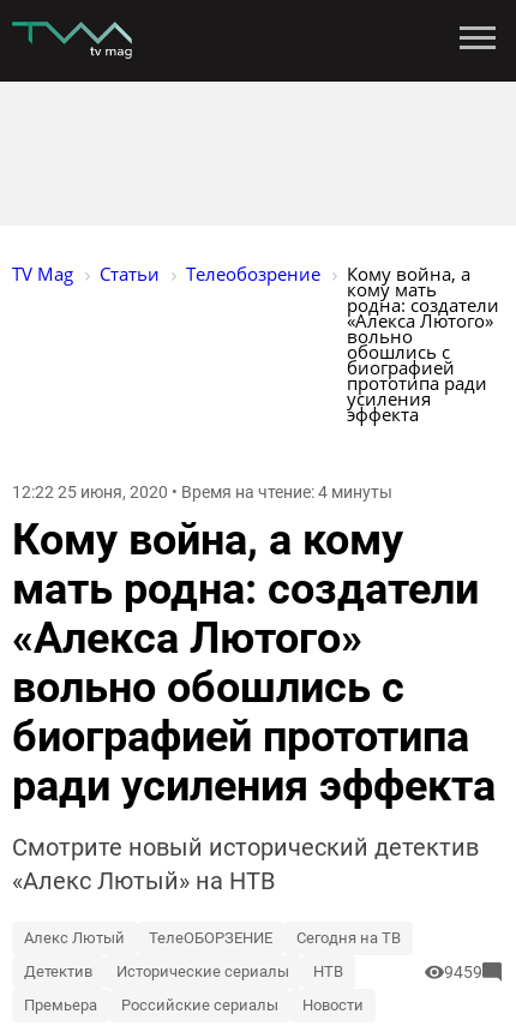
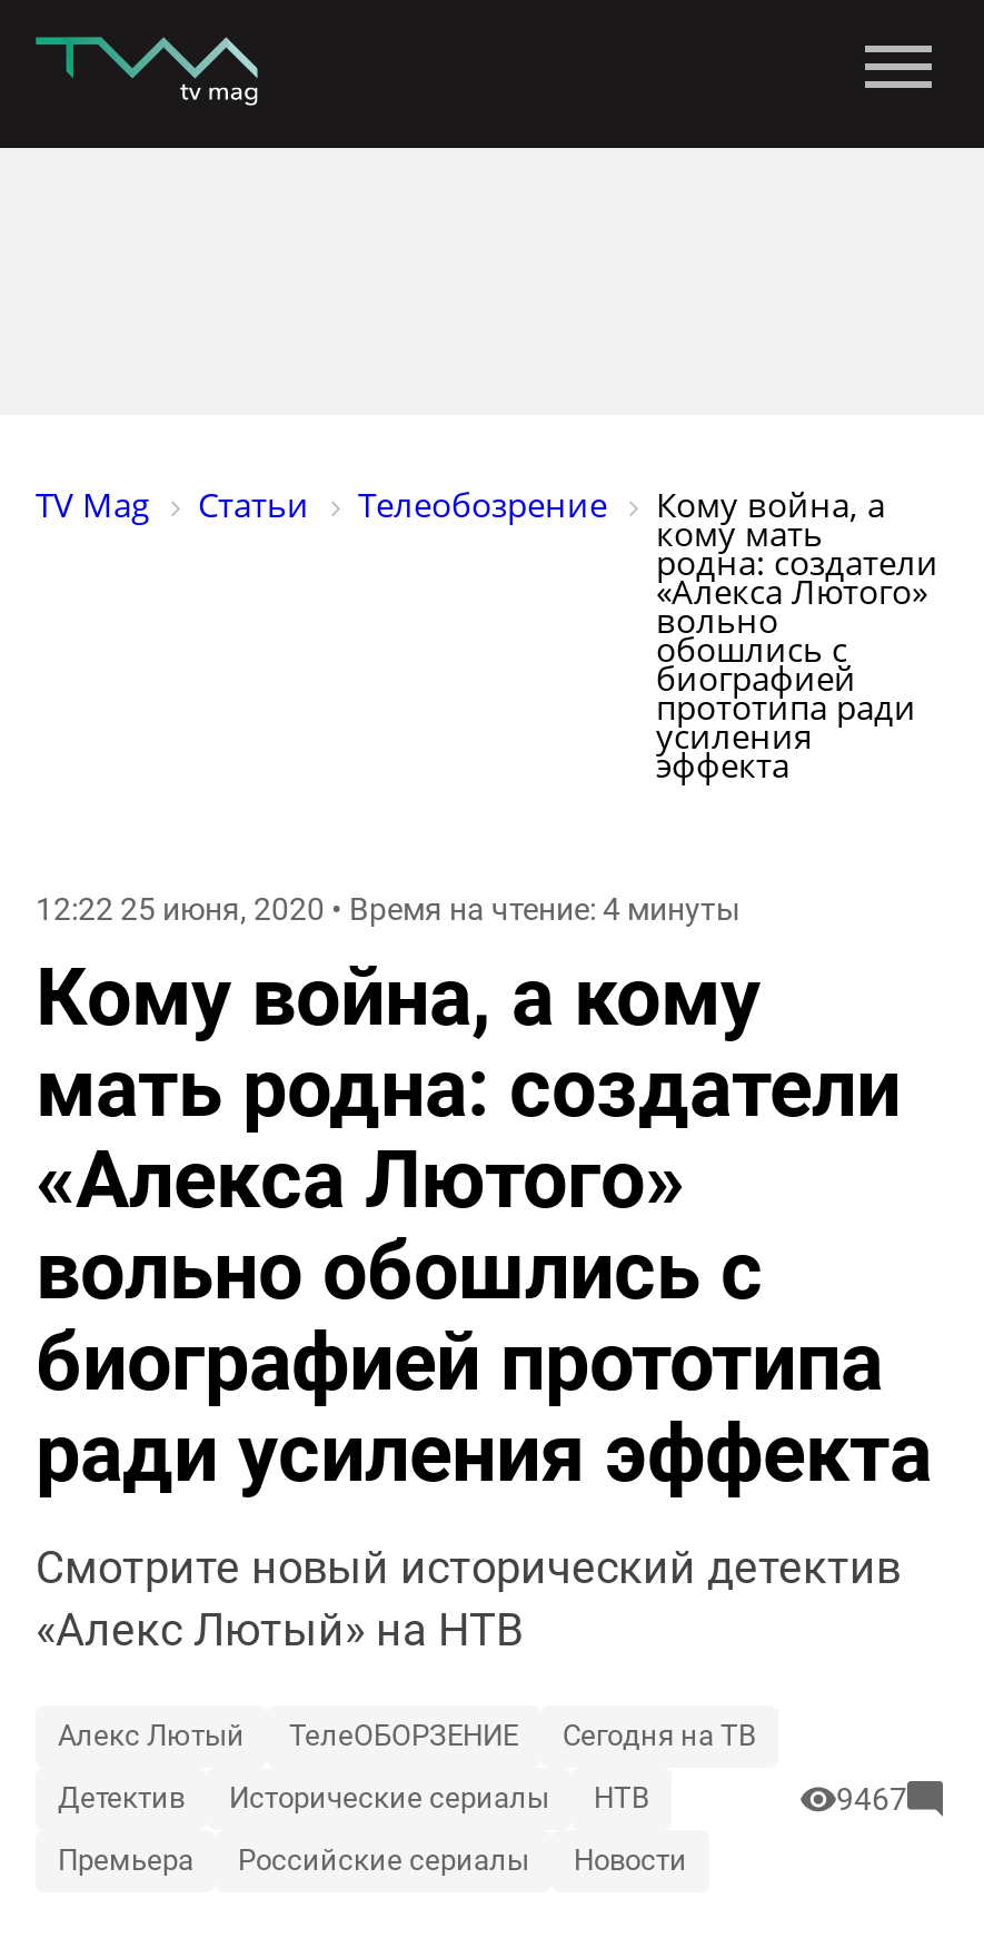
[444,962,482,982] 9459 -> [836,1781,907,1817] 9467

